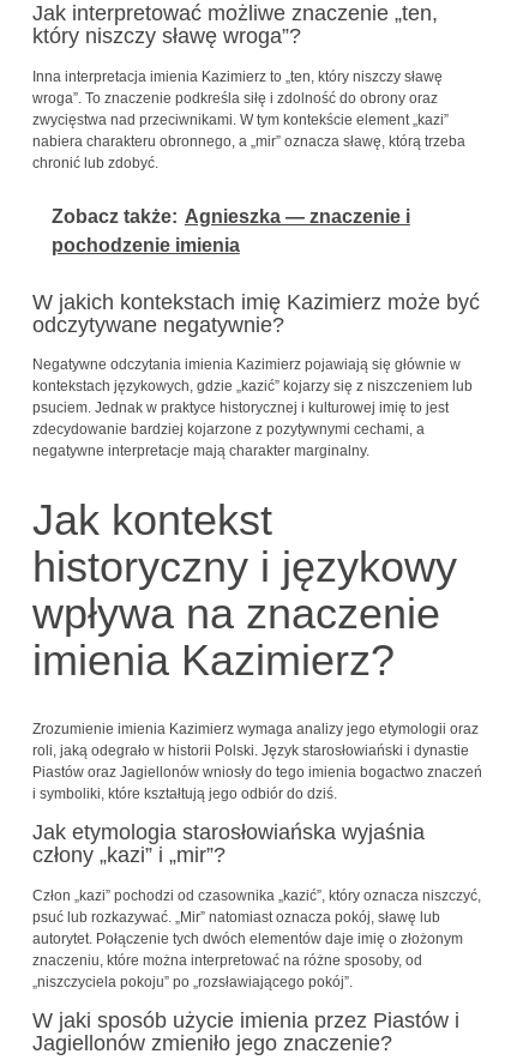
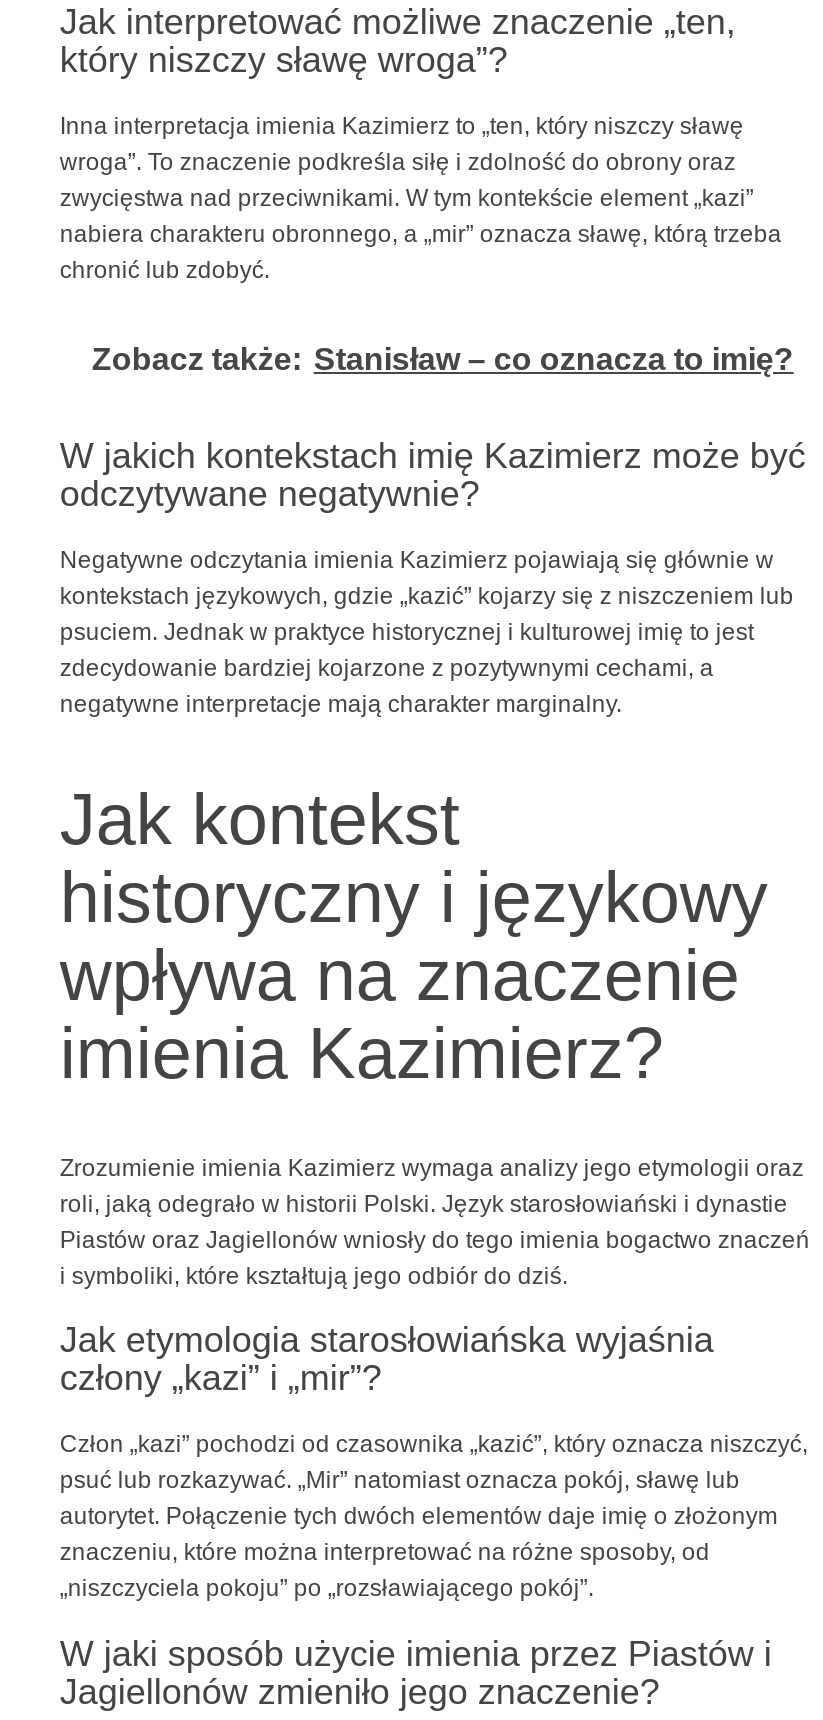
[51,206,410,255] Zobacz także: Agnieszka — znaczenie i | pochodzenie imienia -> [92,343,794,377] Zobacz także: Stanisław – co oznacza to imię?

